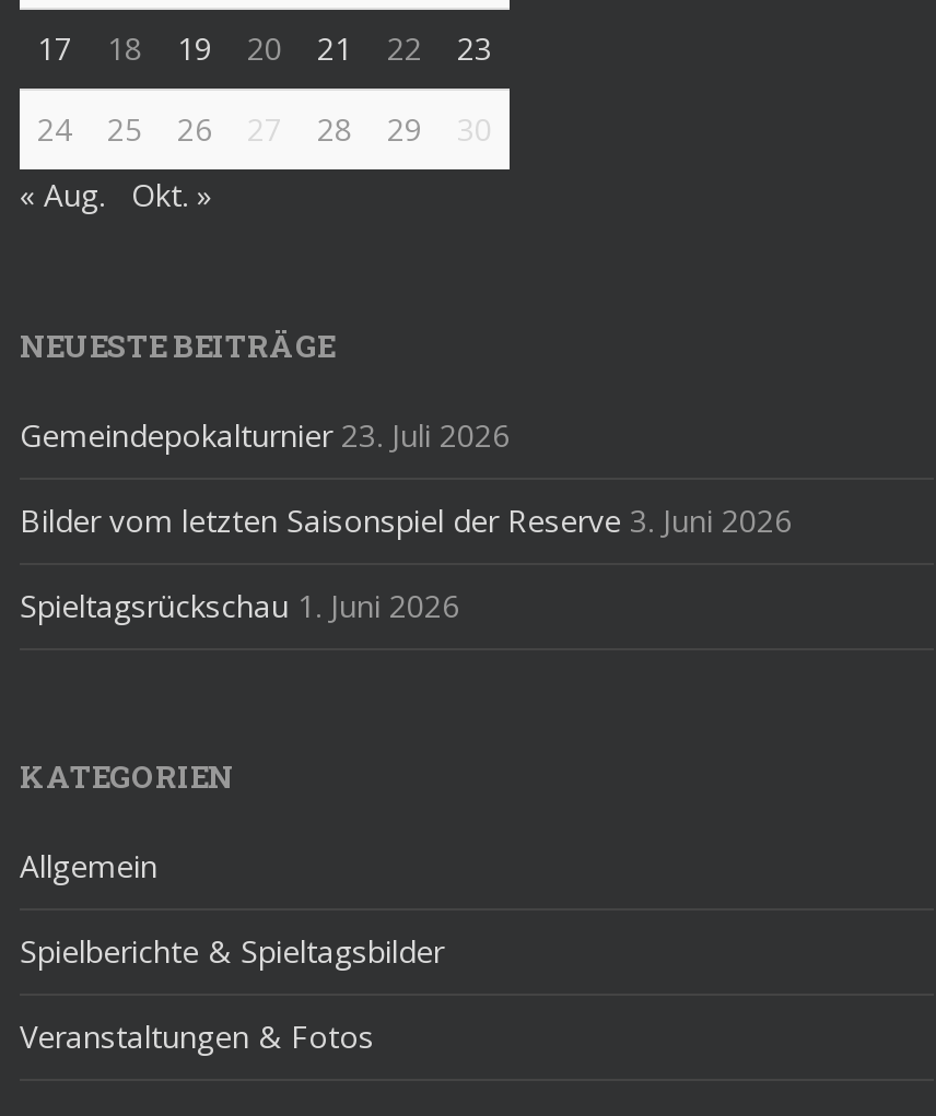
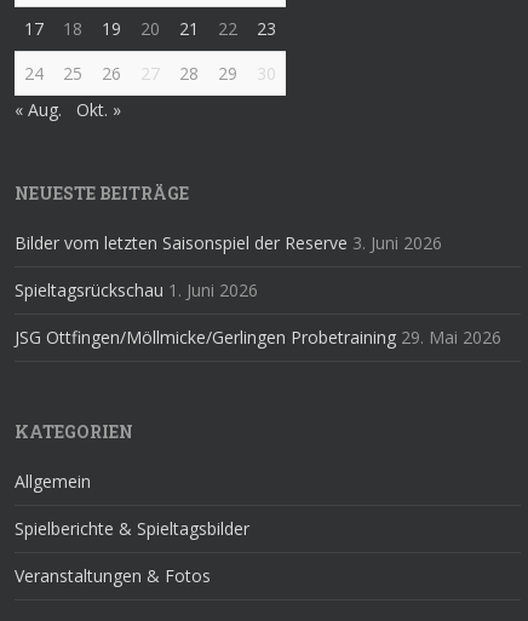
[20,413,510,455] Gemeindepokalturnier 23. Juli 2026 -> none
moved [20,499,792,625] -> [15,231,442,301]: Bilder vom letzten Saisonspiel der Reserve 3. Juni 2026 | Spieltagsrückschau 1. Juni 2026
none -> [15,325,501,348] JSG Ottfingen/Möllmicke/Gerlingen Probetraining 29. Mai 2026

